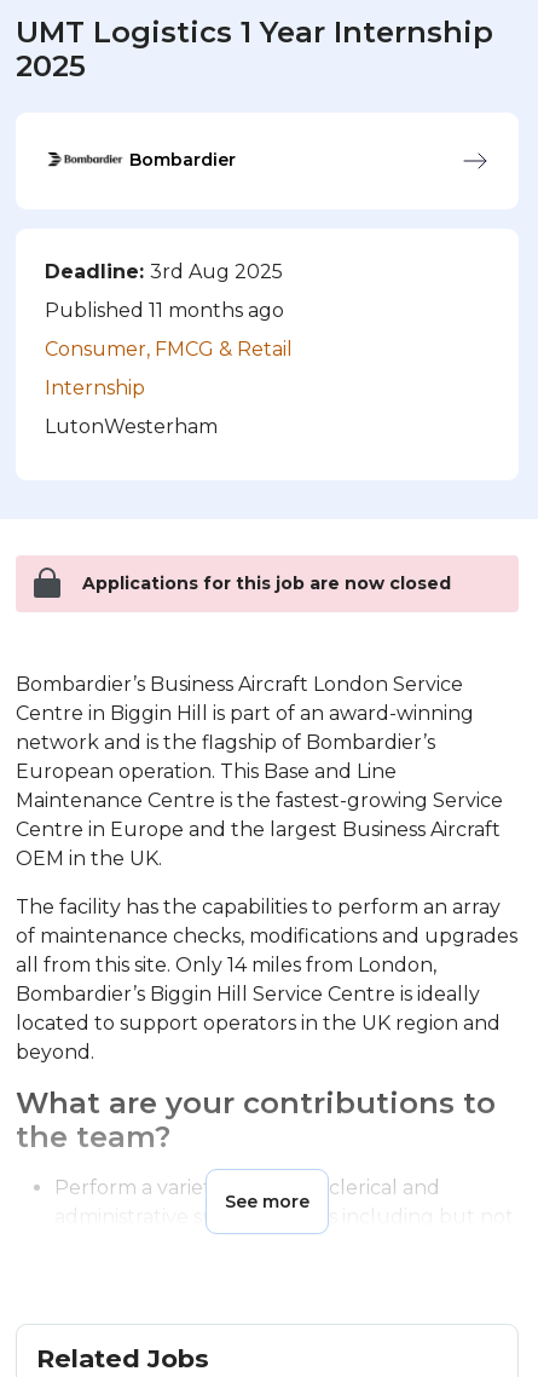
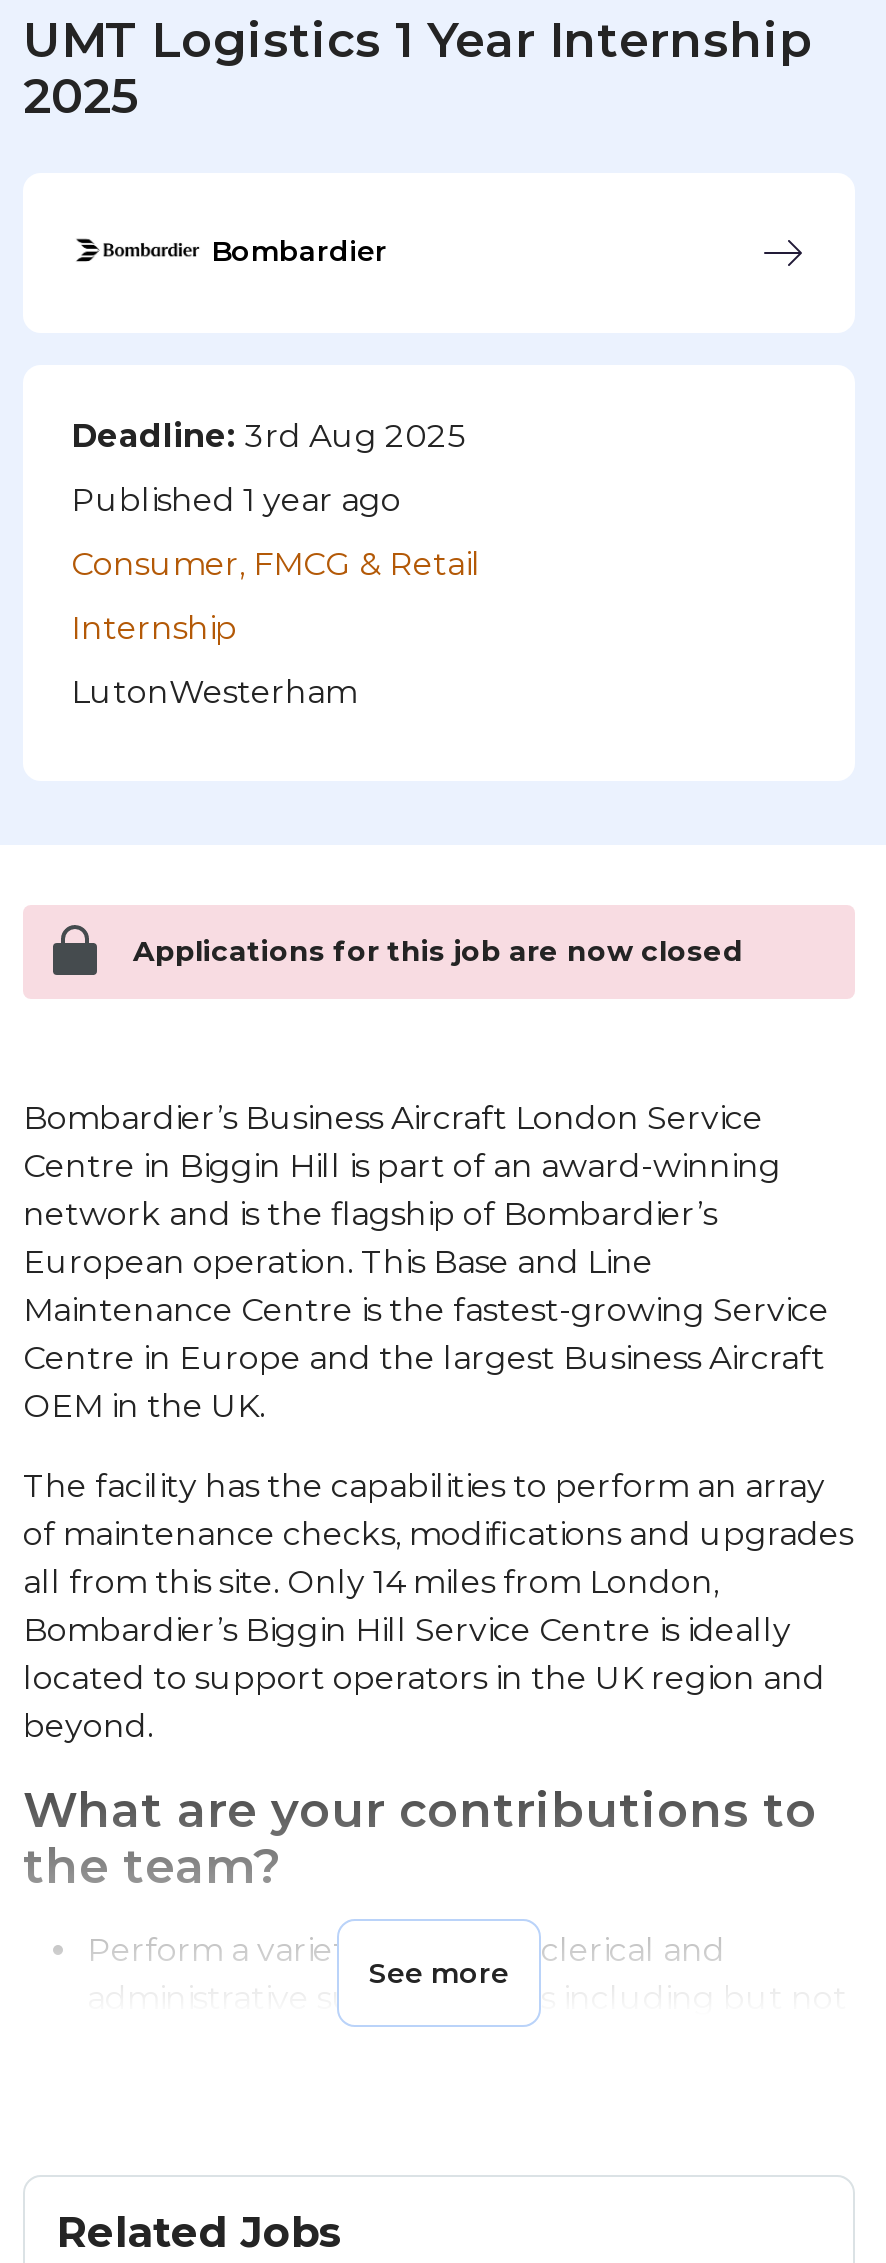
[45,299,284,322] Published 11 months ago -> [71,481,401,519] Published 1 year ago

